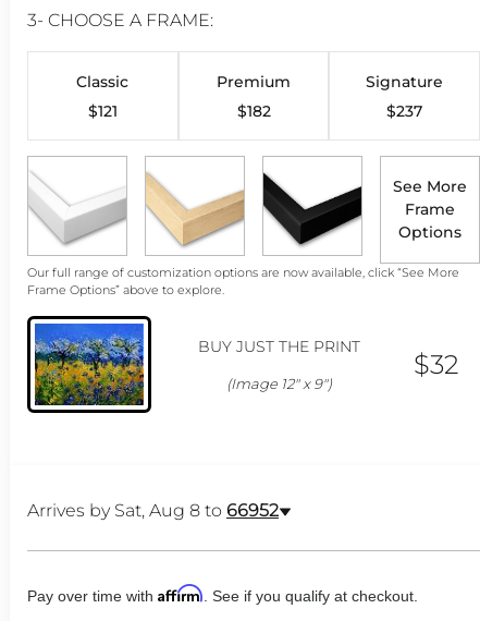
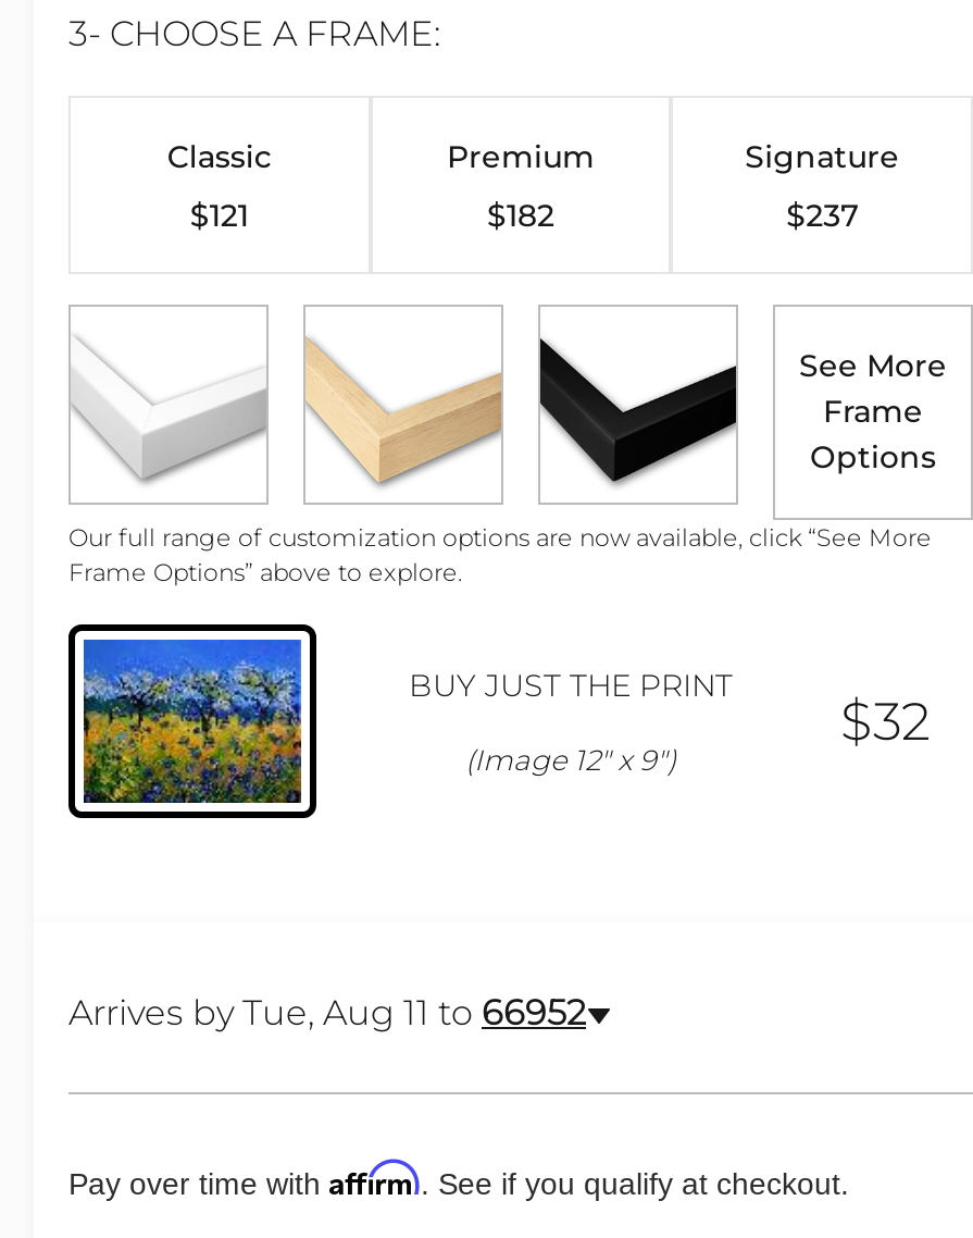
[27,500,279,521] Arrives by Sat, Aug 8 to 66952 -> [68,992,586,1034] Arrives by Tue, Aug 11 to 66952

